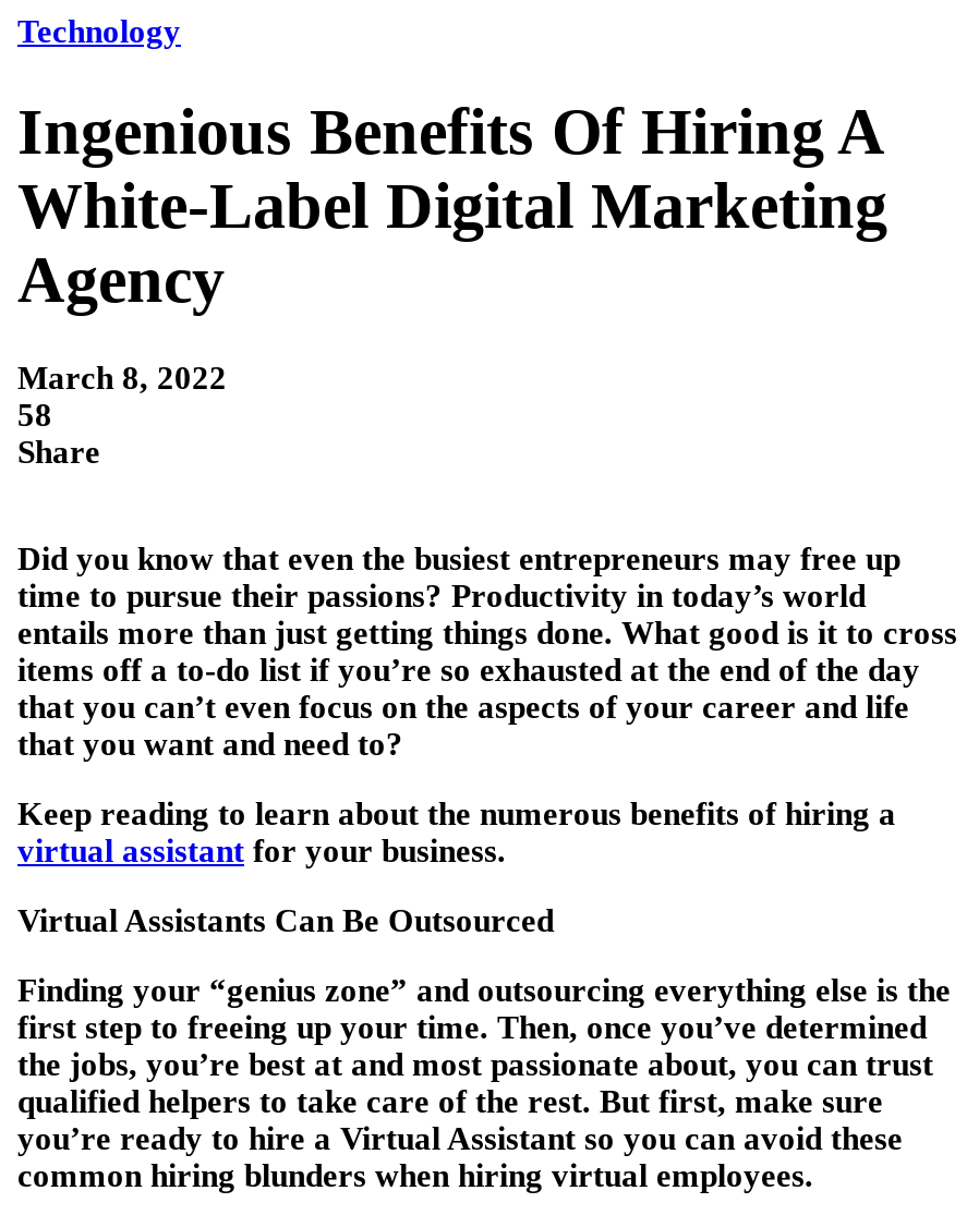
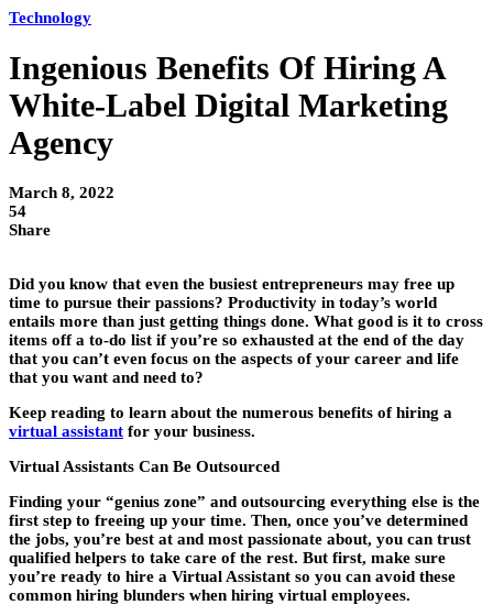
[17,398,52,433] 58 -> [9,203,26,220] 54

